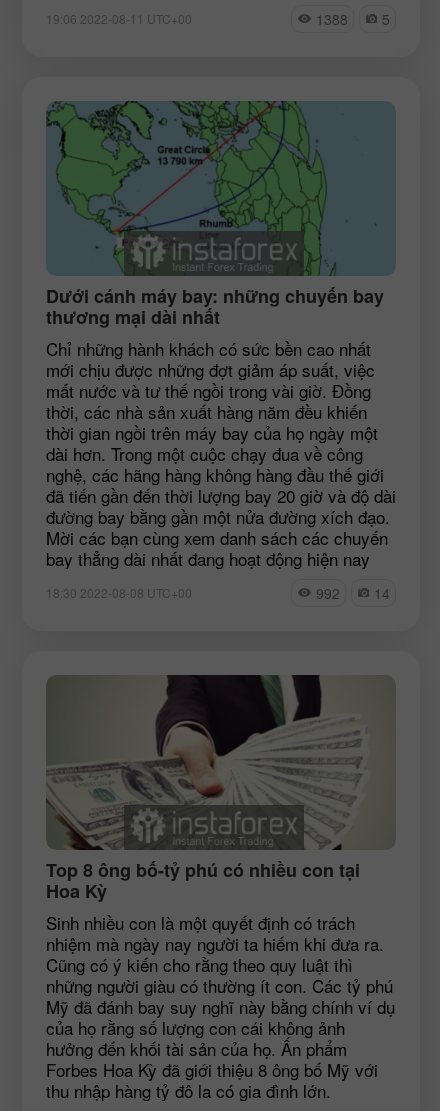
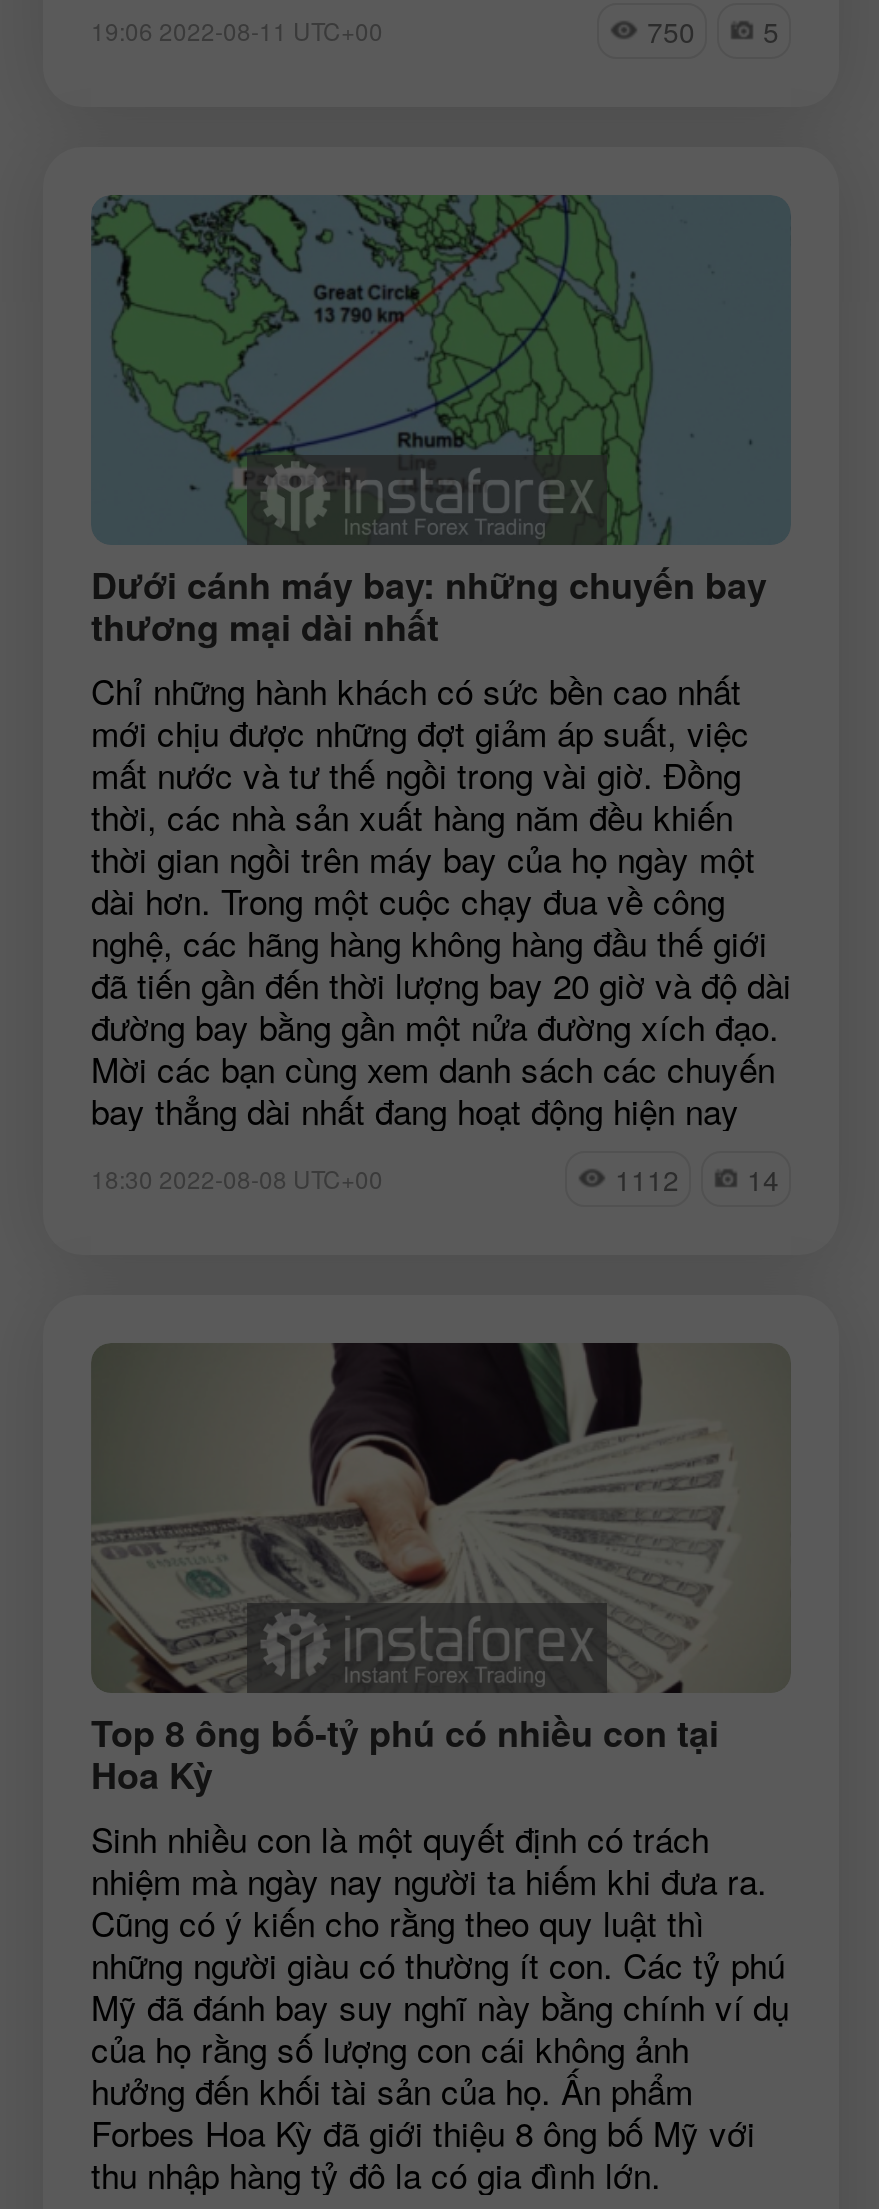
[316,9,390,29] 1388 5 -> [647,11,779,51] 750 5
[316,583,390,603] 992 14 -> [615,1159,779,1199] 1112 14

